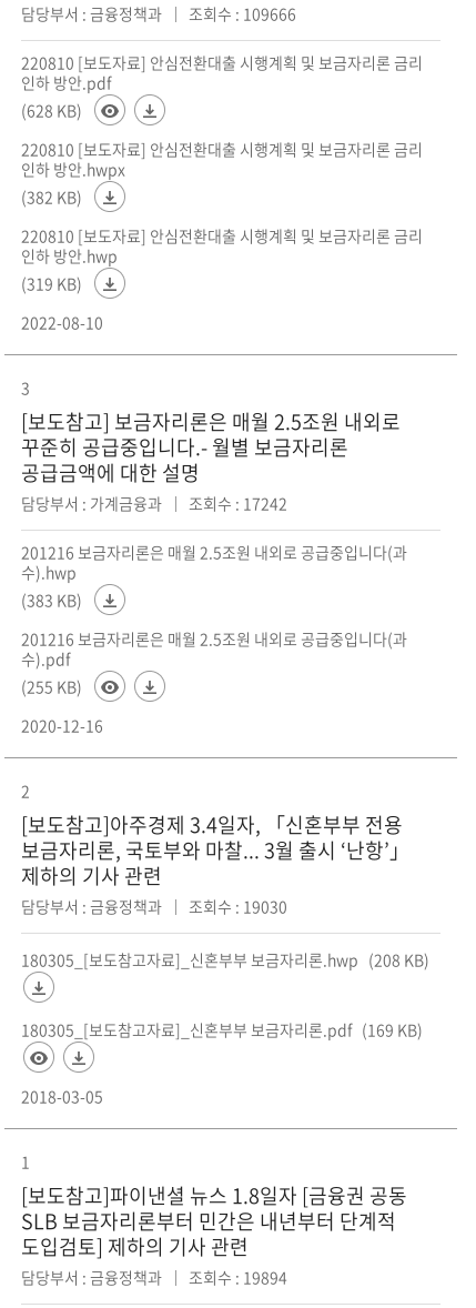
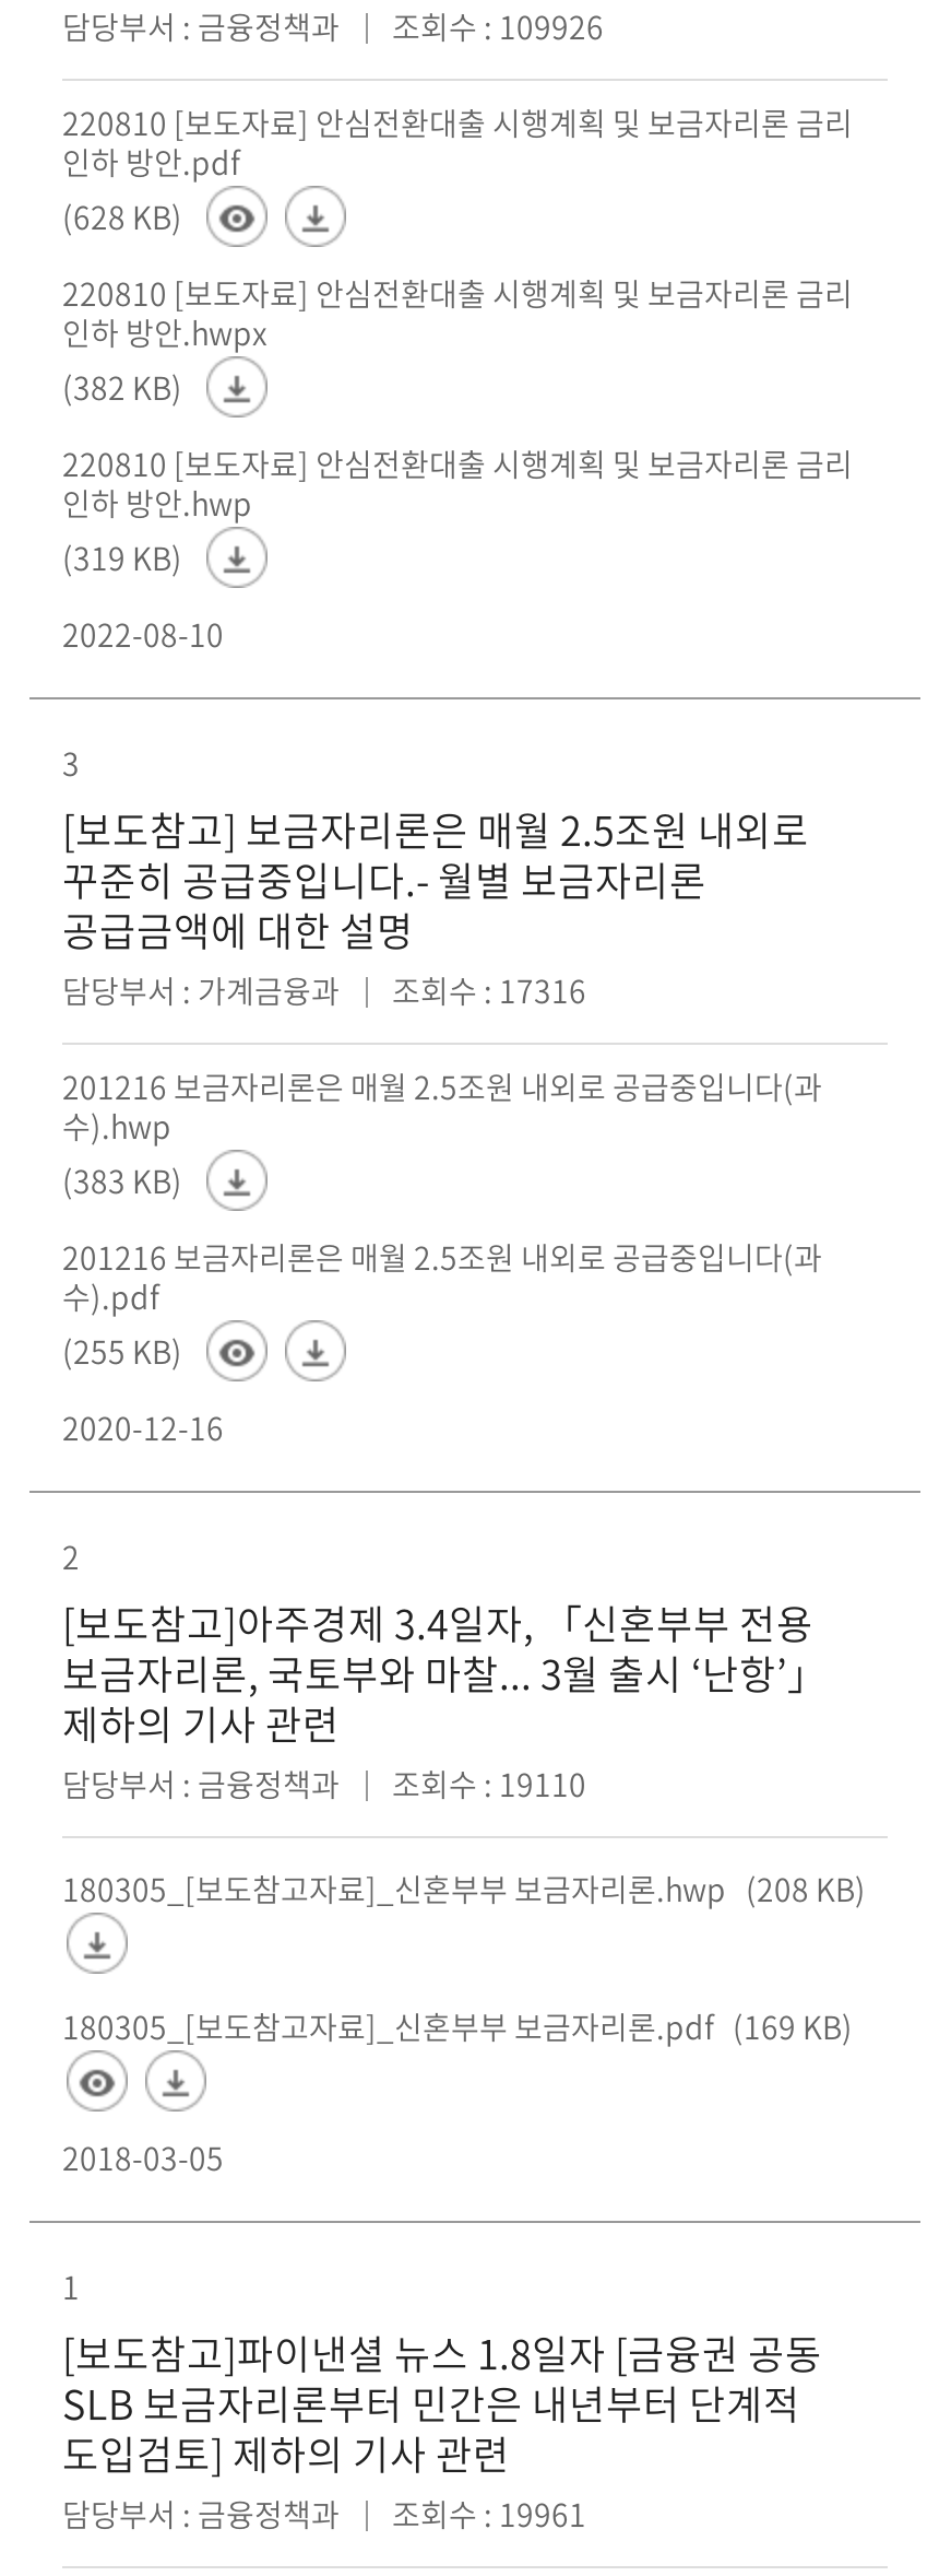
[21,2,296,24] 담당부서 : 금융정책과 조회수 : 109666 -> [62,4,604,48] 담당부서 : 금융정책과 조회수 : 109926
[21,492,287,514] 담당부서 : 가계금융과 조회수 : 17242 -> [62,968,586,1012] 담당부서 : 가계금융과 조회수 : 17316
[21,895,287,917] 담당부서 : 금융정책과 조회수 : 19030 -> [62,1762,586,1805] 담당부서 : 금융정책과 조회수 : 19110
[21,1266,287,1288] 담당부서 : 금융정책과 조회수 : 19894 -> [62,2493,586,2536] 담당부서 : 금융정책과 조회수 : 19961

